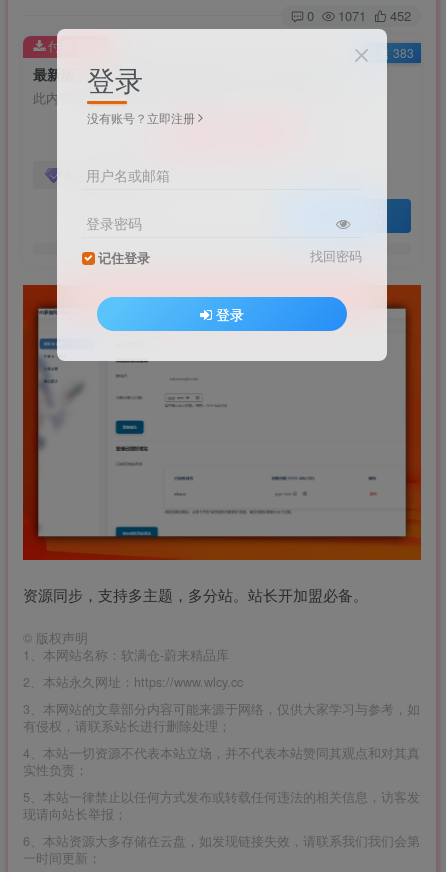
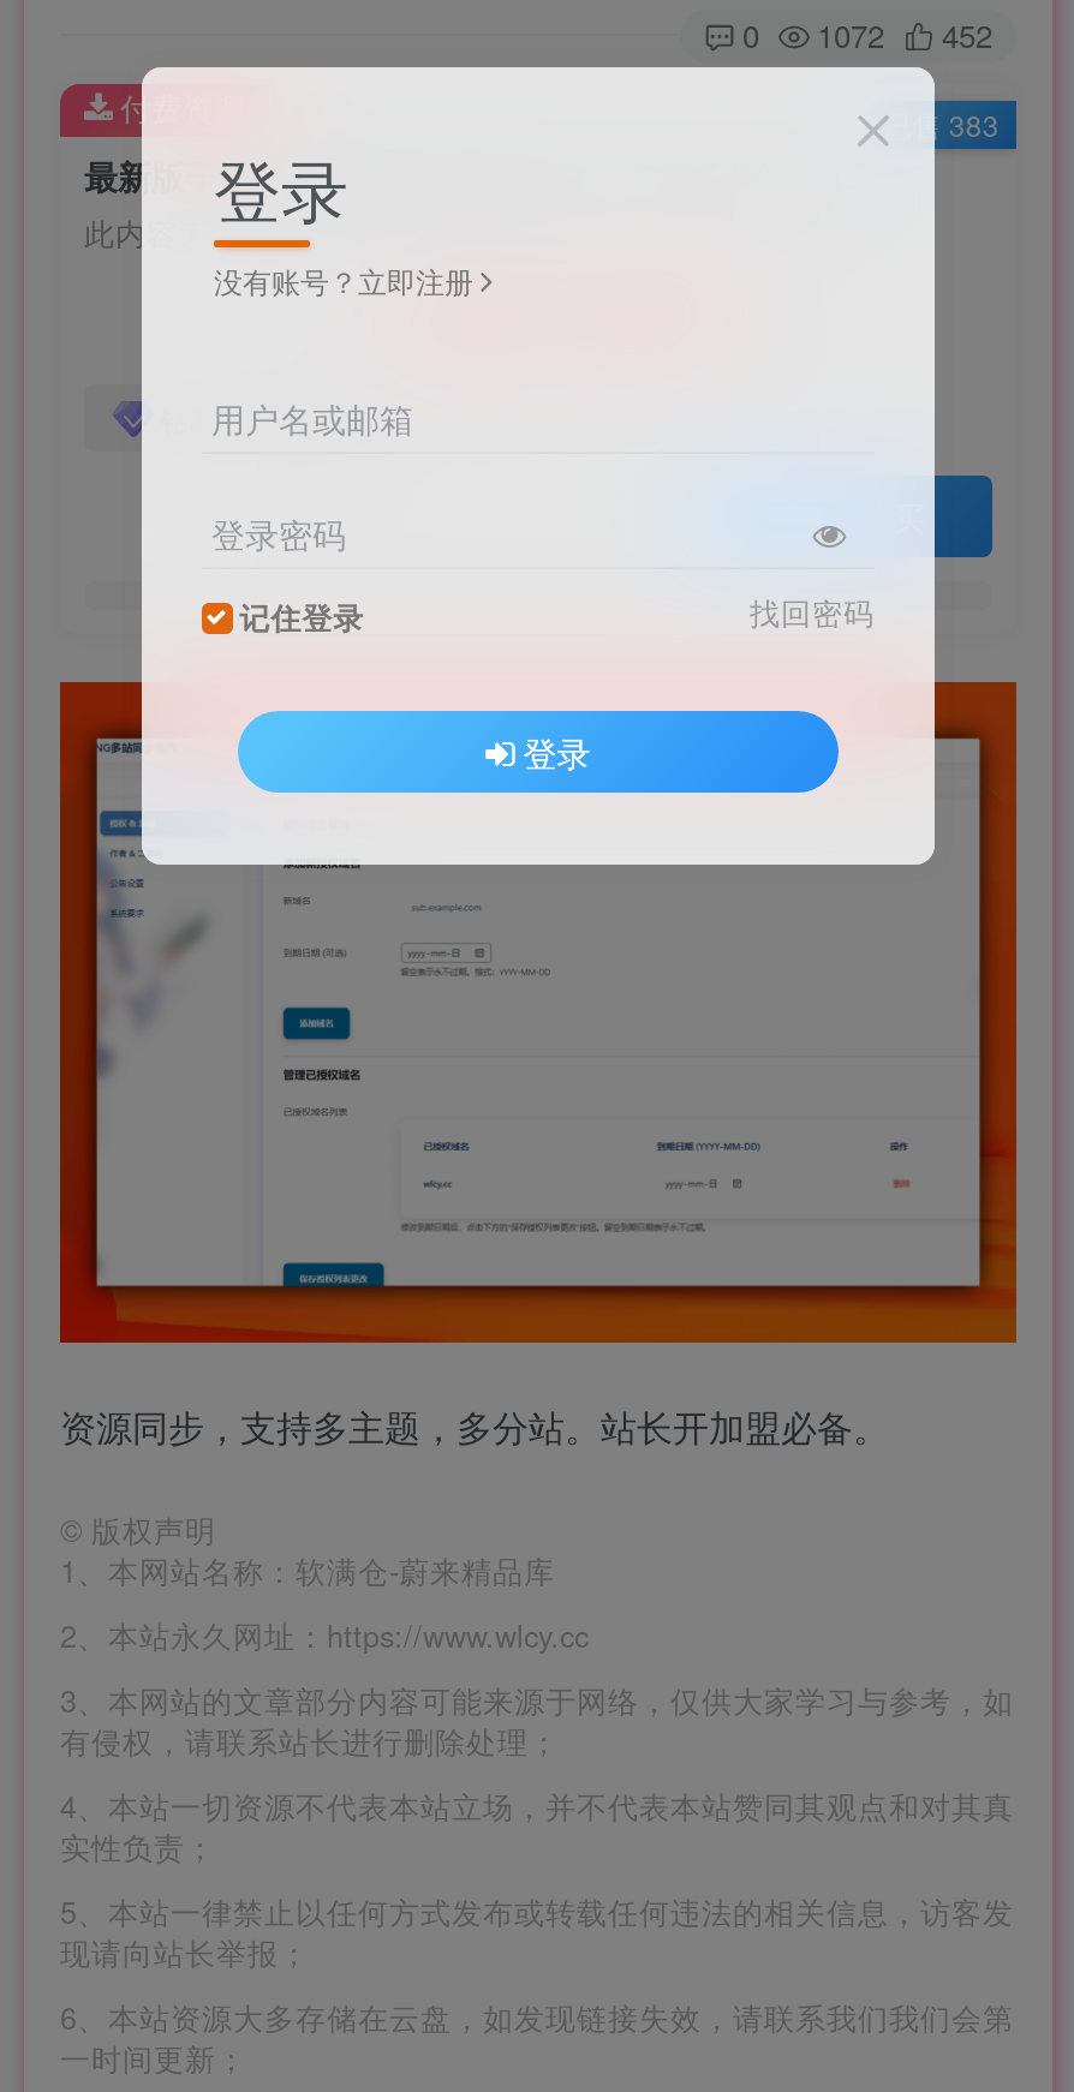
[307,6,411,25] 0 1071 452 -> [742,12,992,58] 0 1072 452

